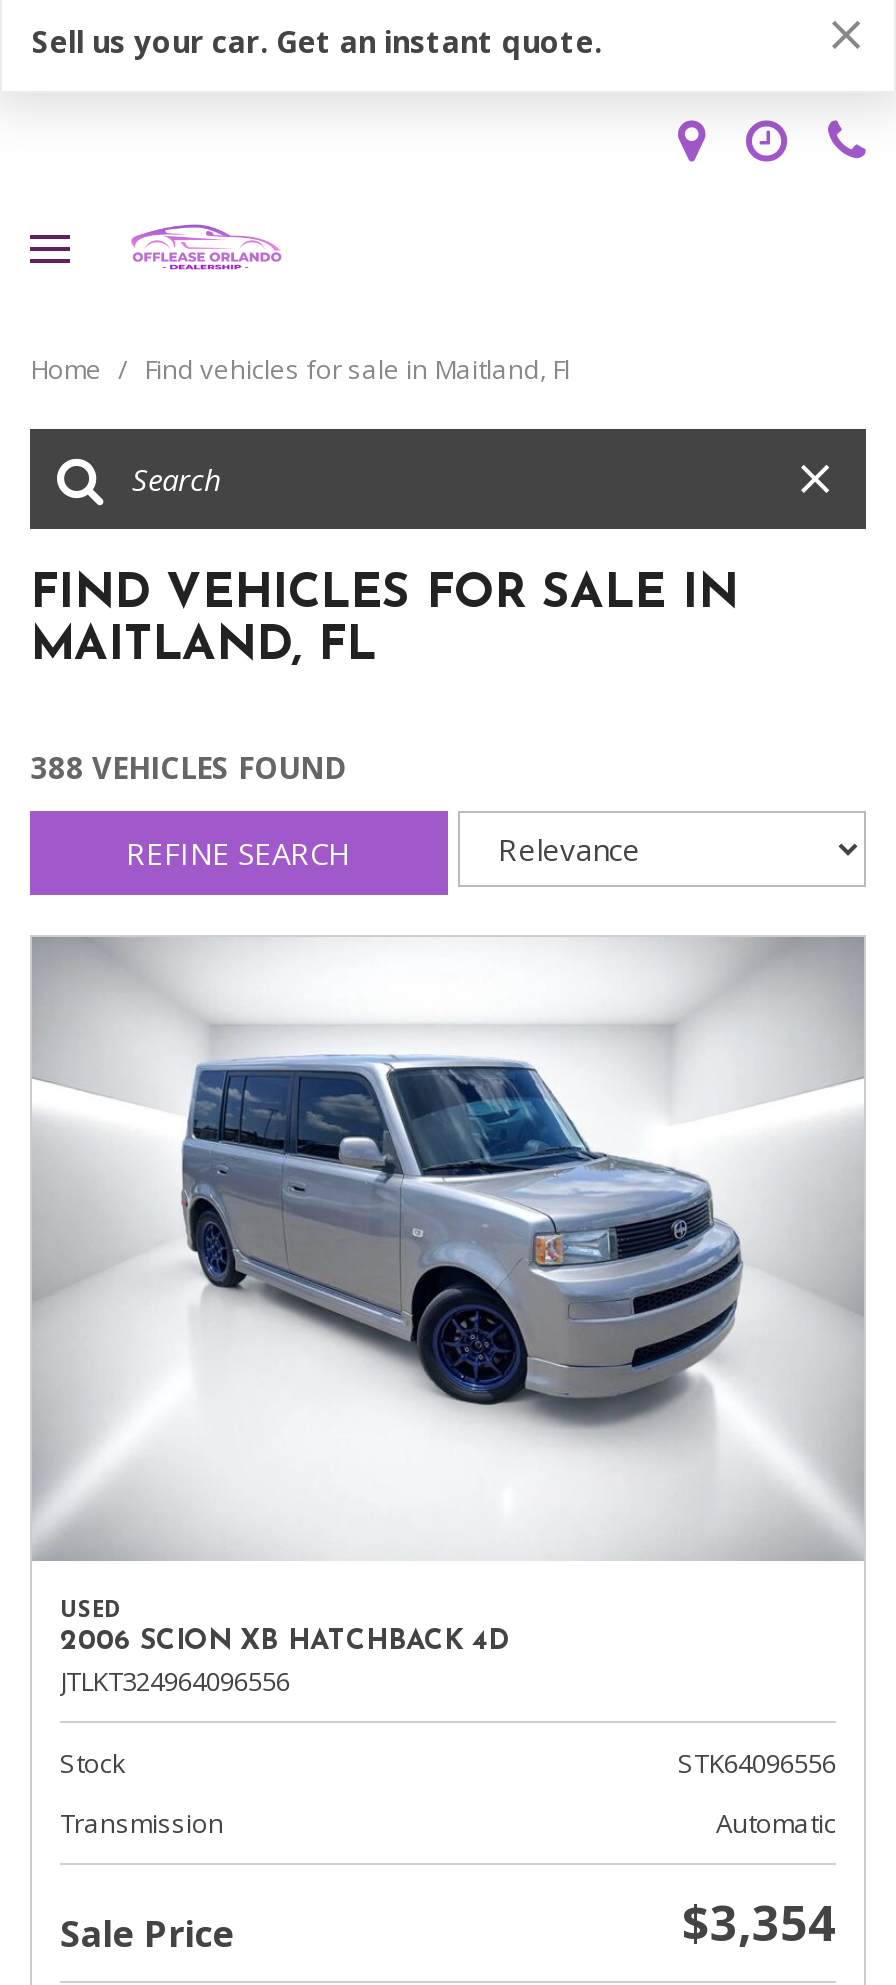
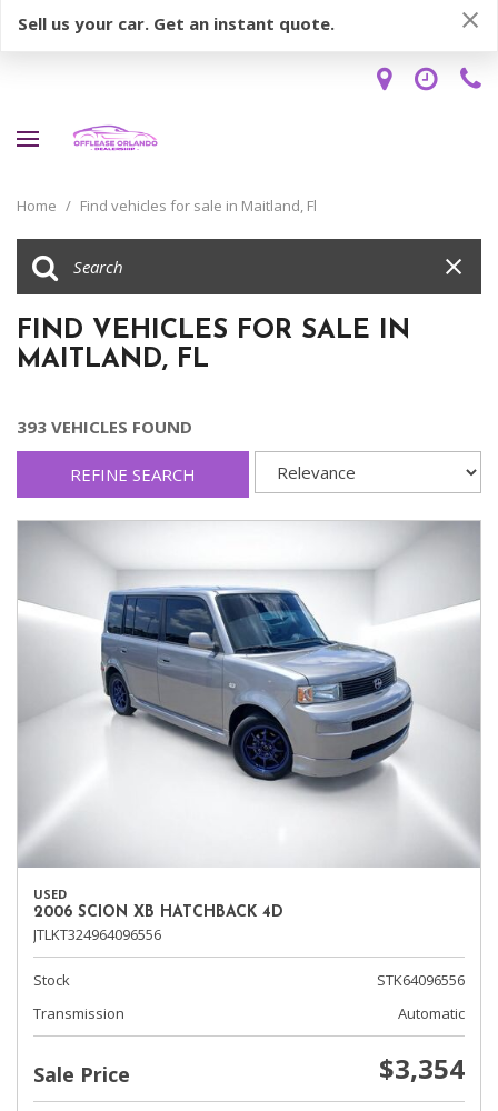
[30,747,346,787] 388 VEHICLES FOUND -> [17,416,192,438] 393 VEHICLES FOUND

